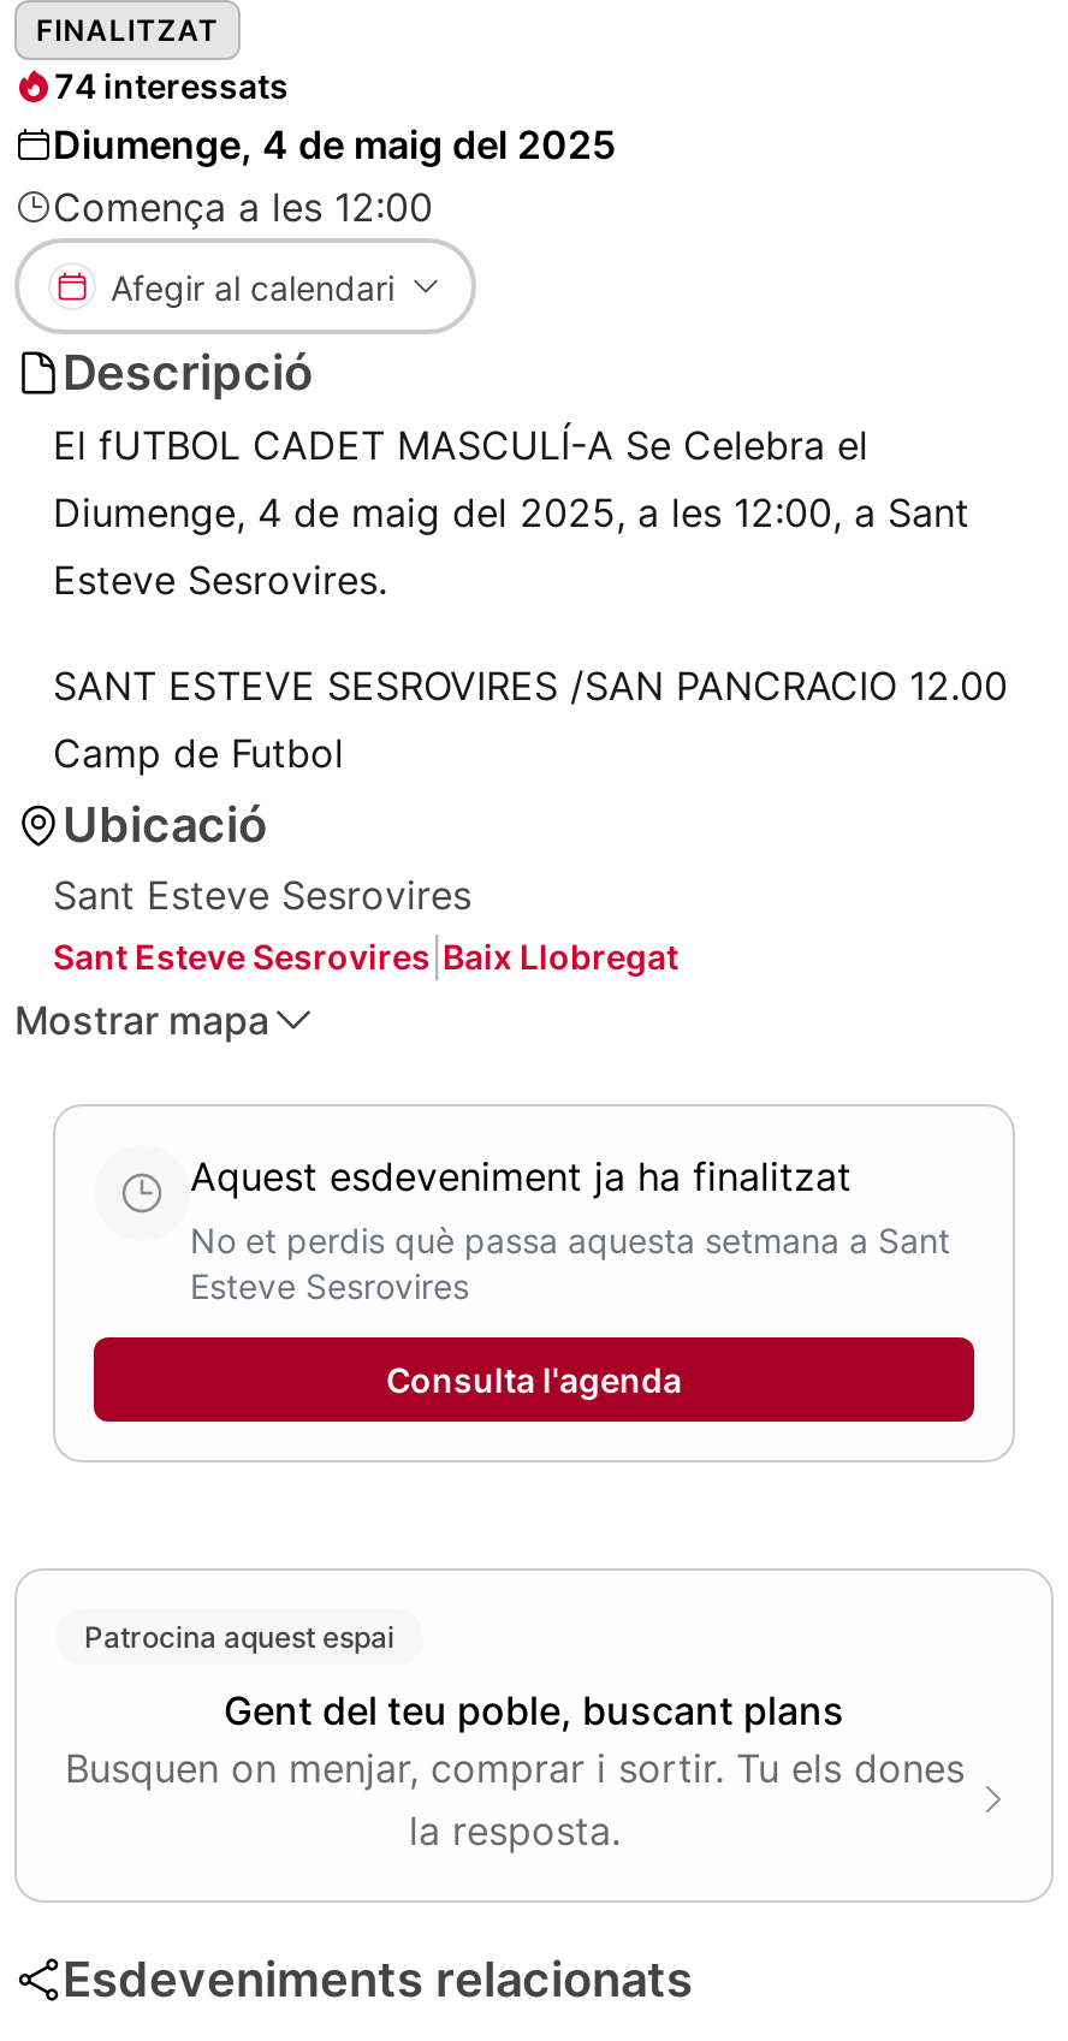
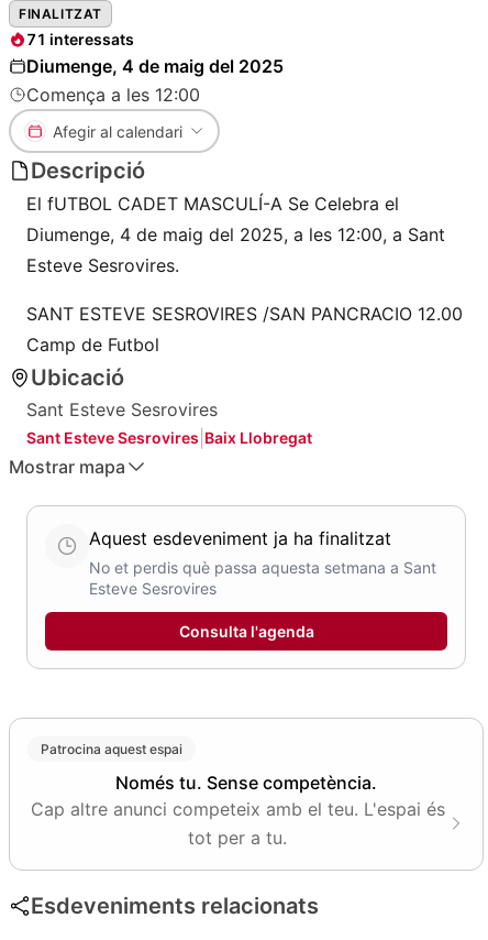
[53,65,289,106] 74 interessats -> [26,30,134,48] 71 interessats
[65,1686,965,1855] Gent del teu poble, buscant plans | Busquen on menjar, comprar i sortir. Tu els dones | la resposta. -> [30,772,445,849] Només tu. Sense competència. | Cap altre anunci competeix amb el teu. L'espai és | tot per a tu.

